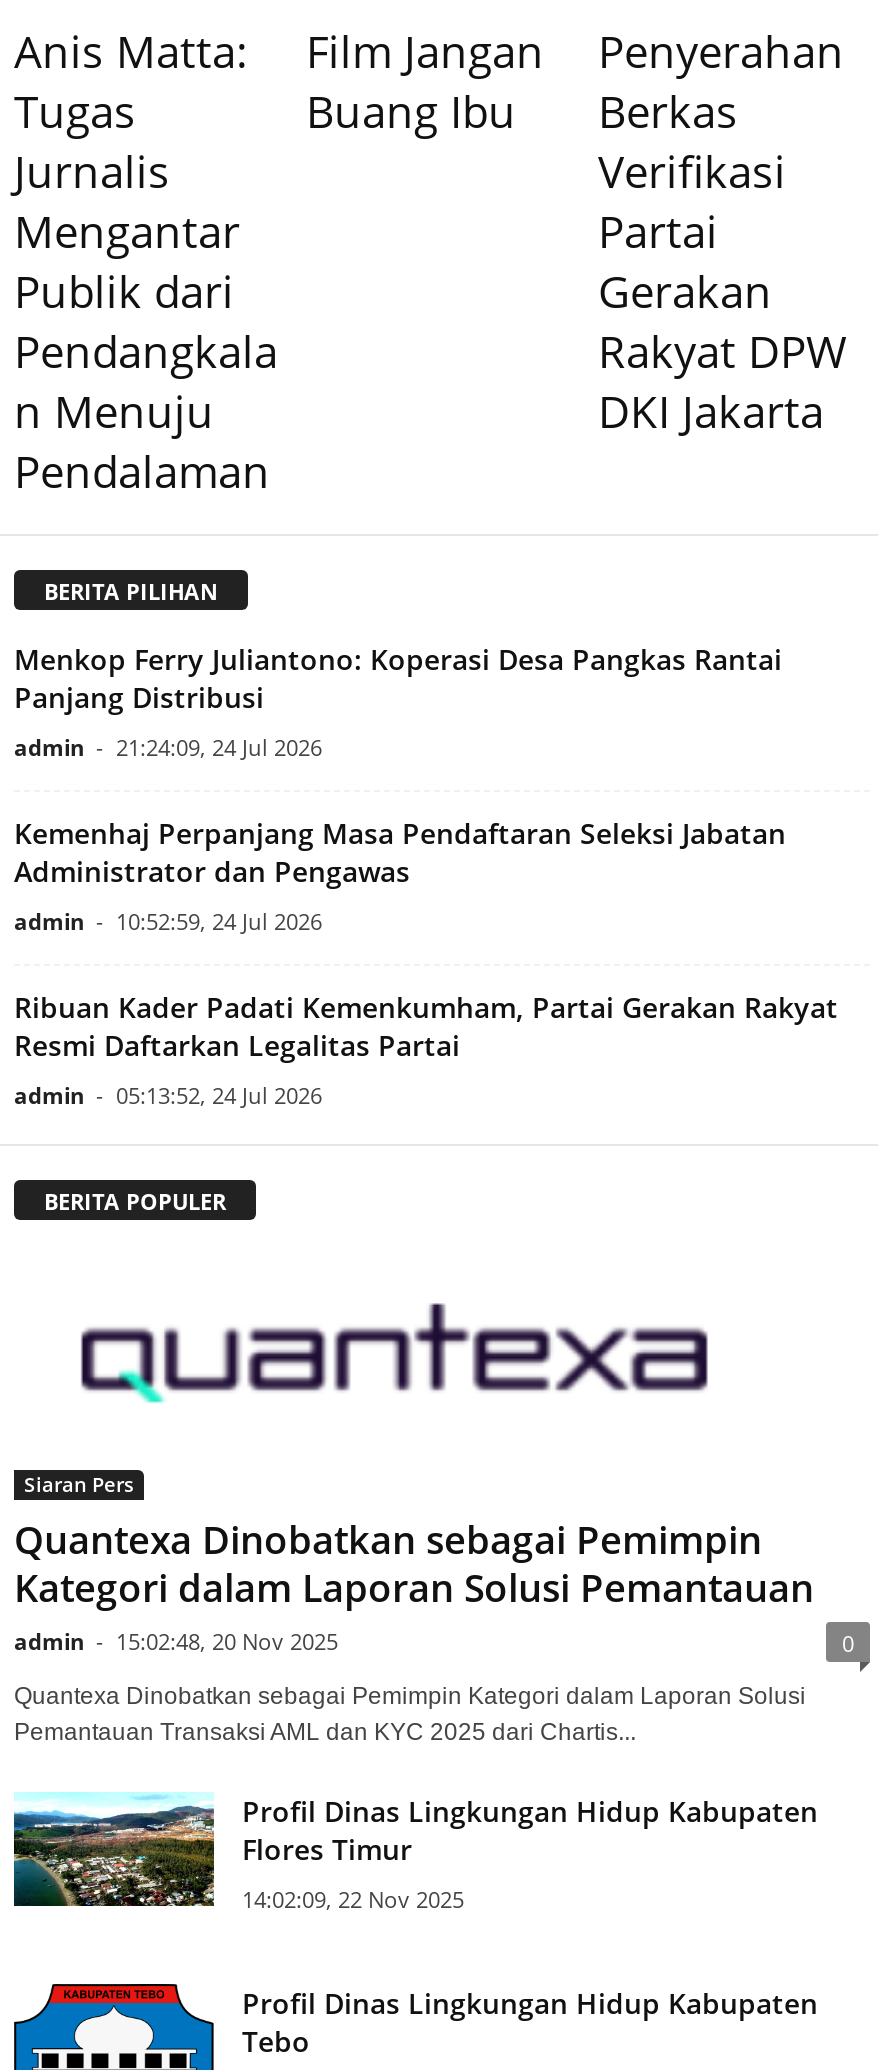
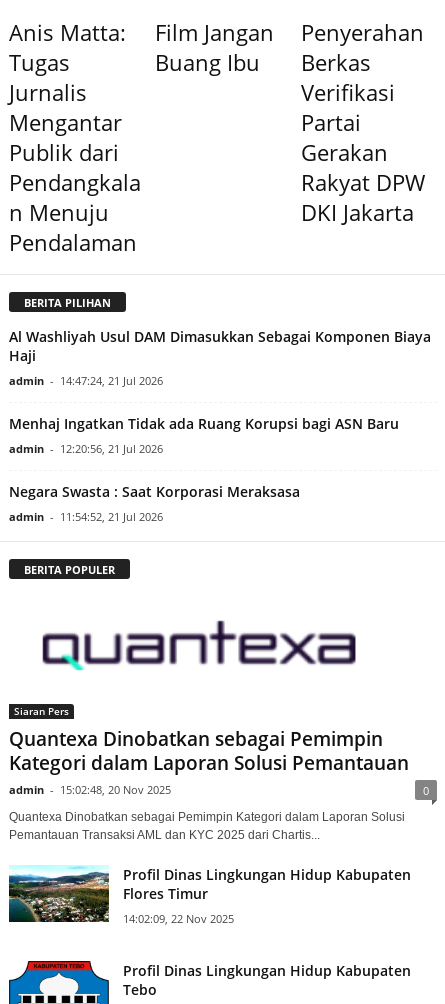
[14,640,782,762] Menkop Ferry Juliantono: Koperasi Desa Pangkas Rantai | Panjang Distribusi | admin - 21:24:09, 24 Jul 2026 -> [9,327,431,388] Al Washliyah Usul DAM Dimasukkan Sebagai Komponen Biaya | Haji | admin - 14:47:24, 21 Jul 2026
[14,814,786,936] Kemenhaj Perpanjang Masa Pendaftaran Seleksi Jabatan | Administrator dan Pengawas | admin - 10:52:59, 24 Jul 2026 -> [9,414,399,456] Menhaj Ingatkan Tidak ada Ruang Korupsi bagi ASN Baru | admin - 12:20:56, 21 Jul 2026
[14,988,838,1110] Ribuan Kader Padati Kemenkumham, Partai Gerakan Rakyat | Resmi Daftarkan Legalitas Partai | admin - 05:13:52, 24 Jul 2026 -> [9,482,300,524] Negara Swasta : Saat Korporasi Meraksasa | admin - 11:54:52, 21 Jul 2026

